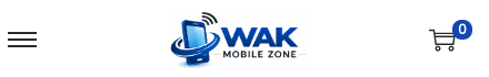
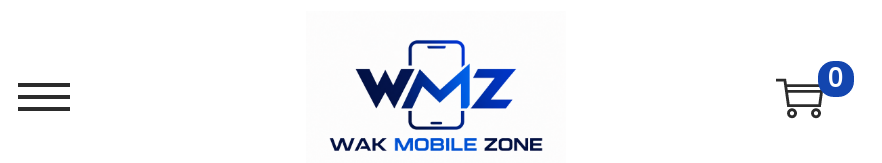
[170,11,299,68] [image] -> [312,37,544,153] [image]

